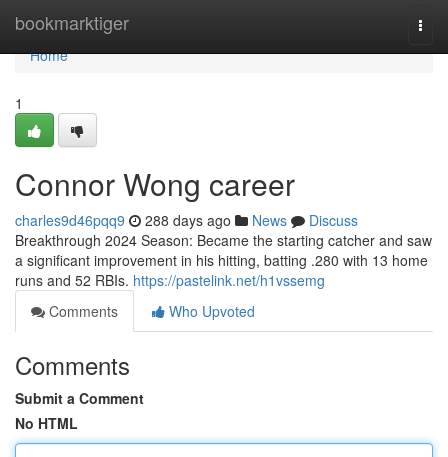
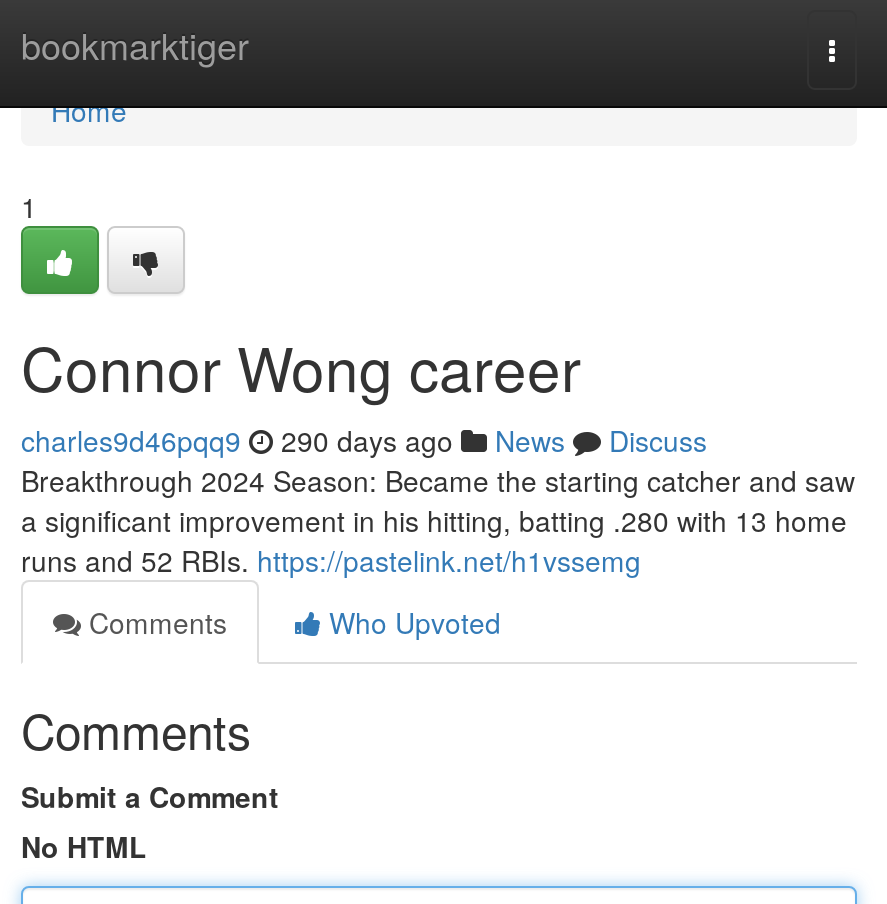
[15,210,358,230] charles9d46pqq9 288 days ago News Discuss -> [21,420,707,460] charles9d46pqq9 290 days ago News Discuss

